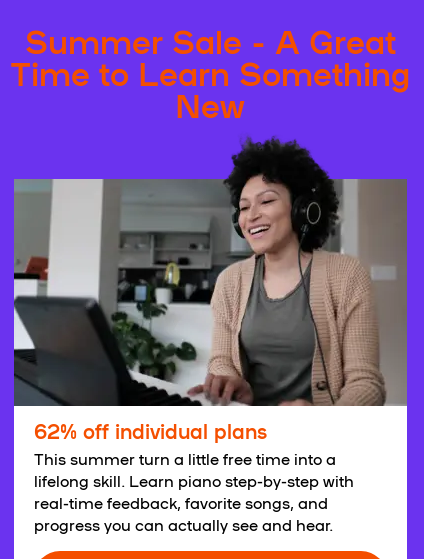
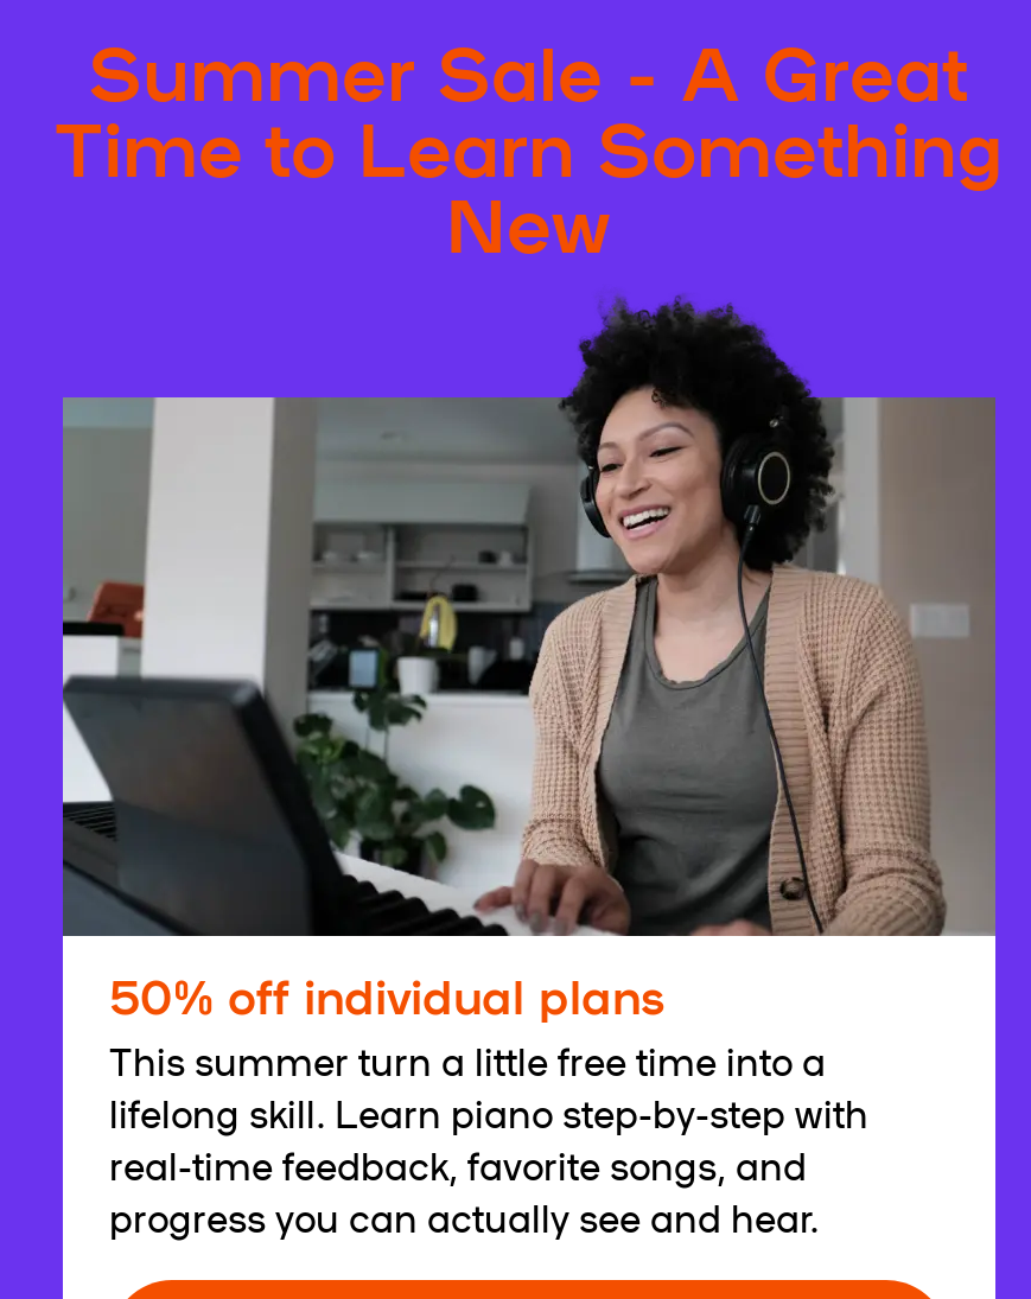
[33,415,266,443] 62% off individual plans -> [109,959,664,1025] 50% off individual plans

